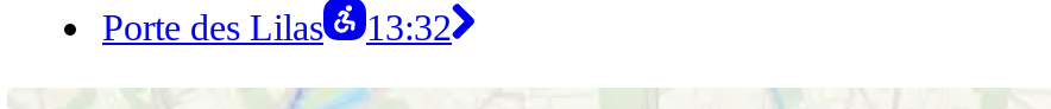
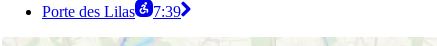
[102,8,452,48] Porte des Lilas 13:32 -> [42,3,181,20] Porte des Lilas 7:39

